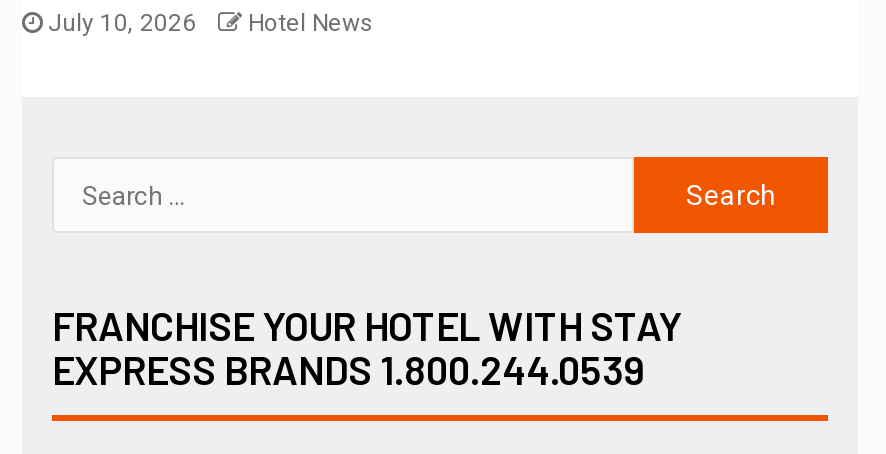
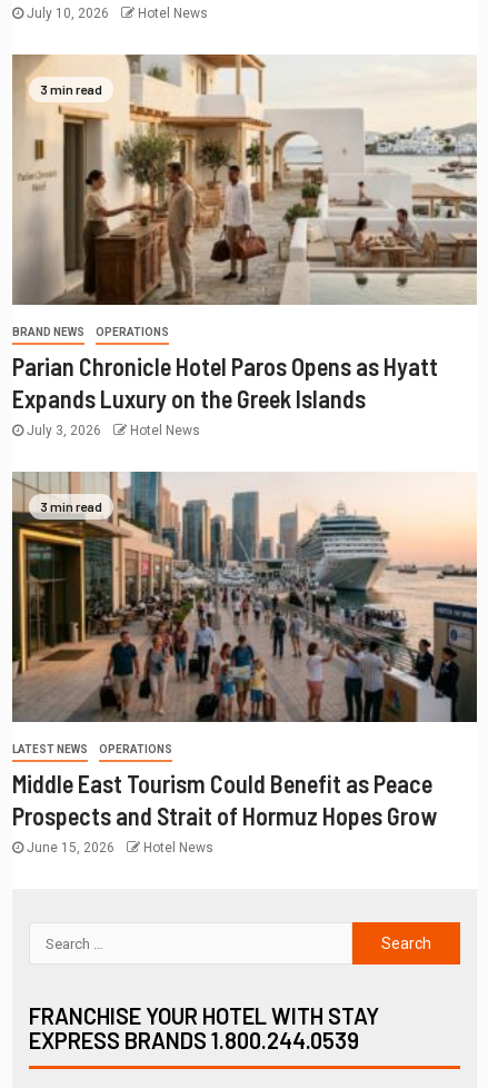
none -> [11,53,478,306] [image] | 3 min read
none -> [11,471,478,723] [image] | 3 min read
none -> [12,327,438,439] BRAND NEWS | OPERATIONS | Parian Chronicle Hotel Paros Opens as Hyatt | Expands Luxury on the Greek Islands | July 3, 2026 | Hotel News
none -> [12,744,437,856] LATEST NEWS | OPERATIONS | Middle East Tourism Could Benefit as Peace | Prospects and Strait of Hormuz Hopes Grow | June 15, 2026 | Hotel News

